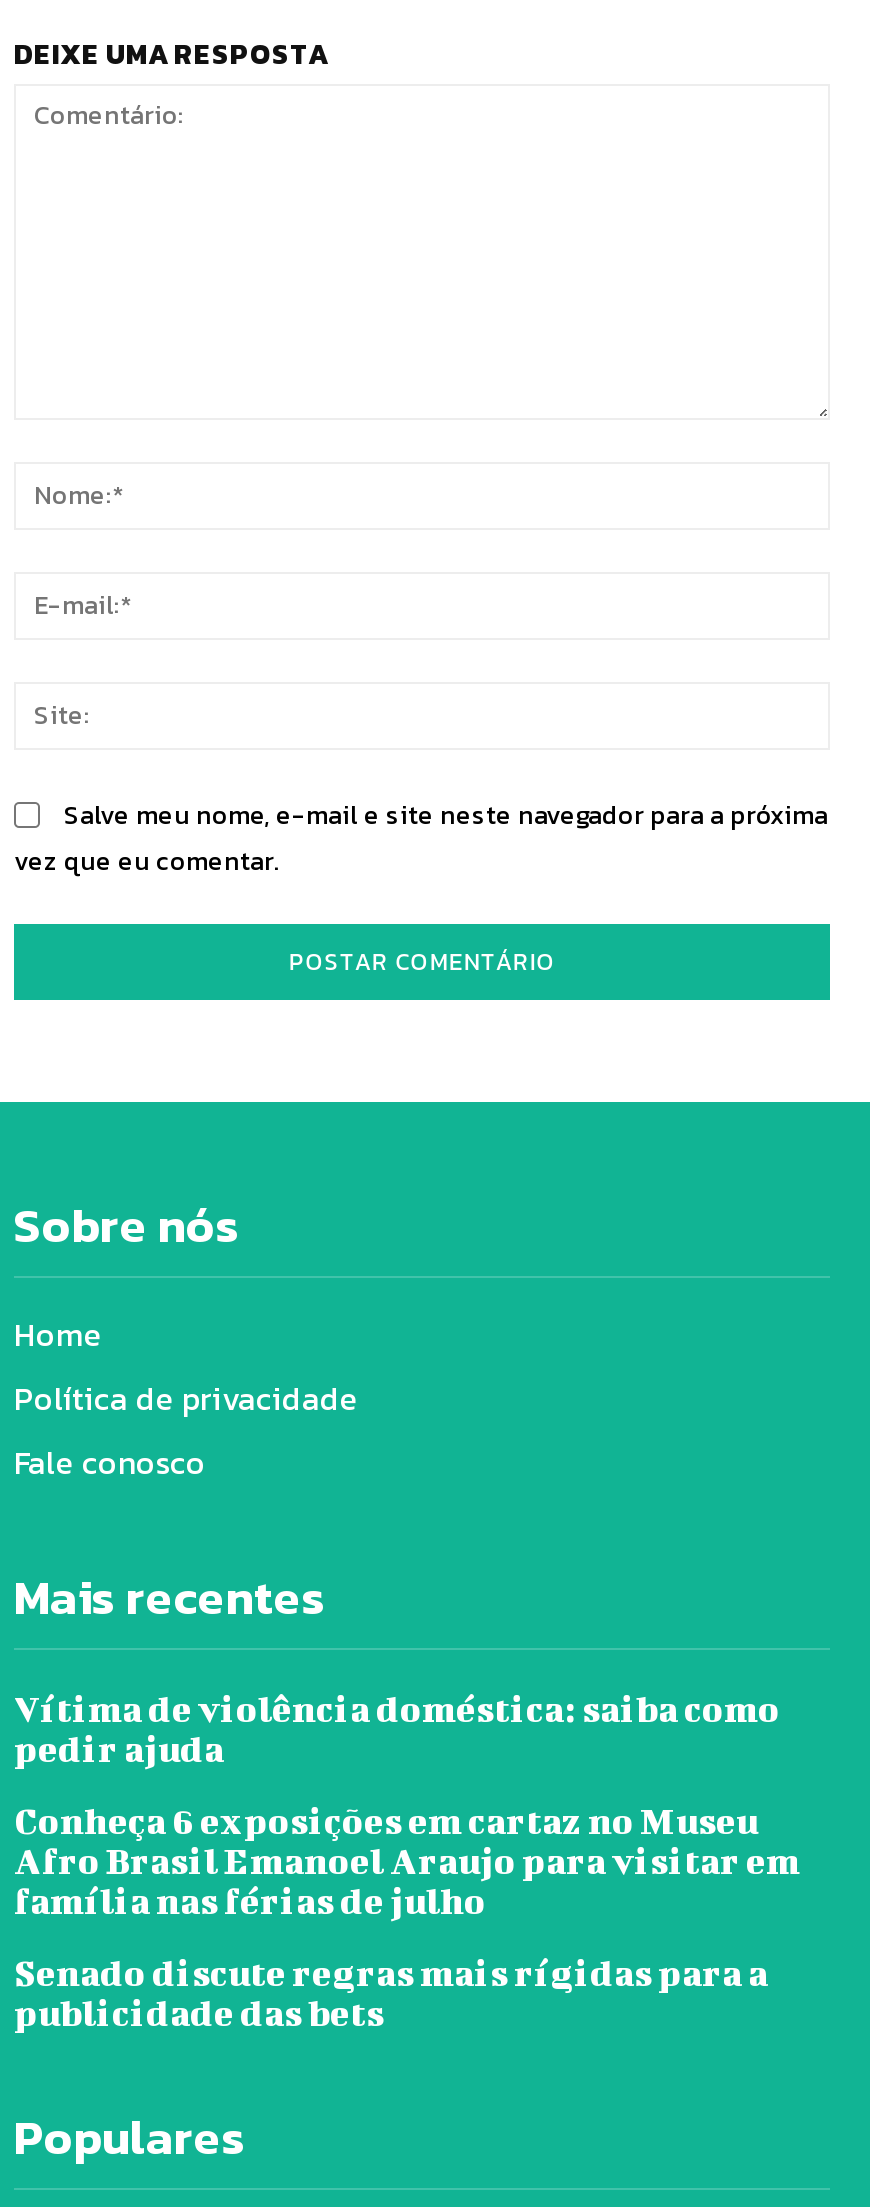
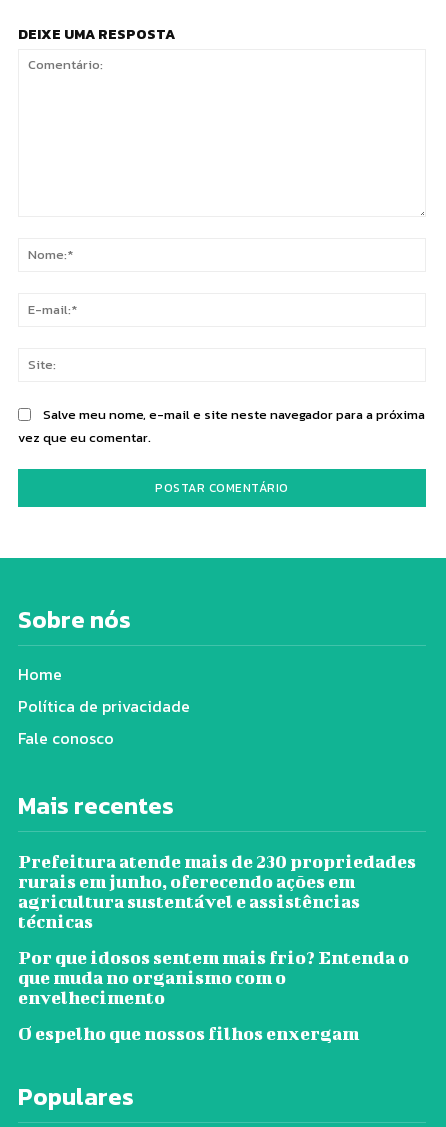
[14,1688,780,1770] Vítima de violência doméstica: saiba como | pedir ajuda -> [18,851,416,932] Prefeitura atende mais de 230 propriedades | rurais em junho, oferecendo ações em | agricultura sustentável e assistências | técnicas
[14,1800,800,1922] Conheça 6 exposições em cartaz no Museu | Afro Brasil Emanoel Araujo para visitar em | família nas férias de julho -> [18,947,409,1008] Por que idosos sentem mais frio? Entenda o | que muda no organismo com o | envelhecimento
[14,1952,768,2034] Senado discute regras mais rígidas para a | publicidade das bets -> [18,1023,359,1044] O espelho que nossos filhos enxergam

